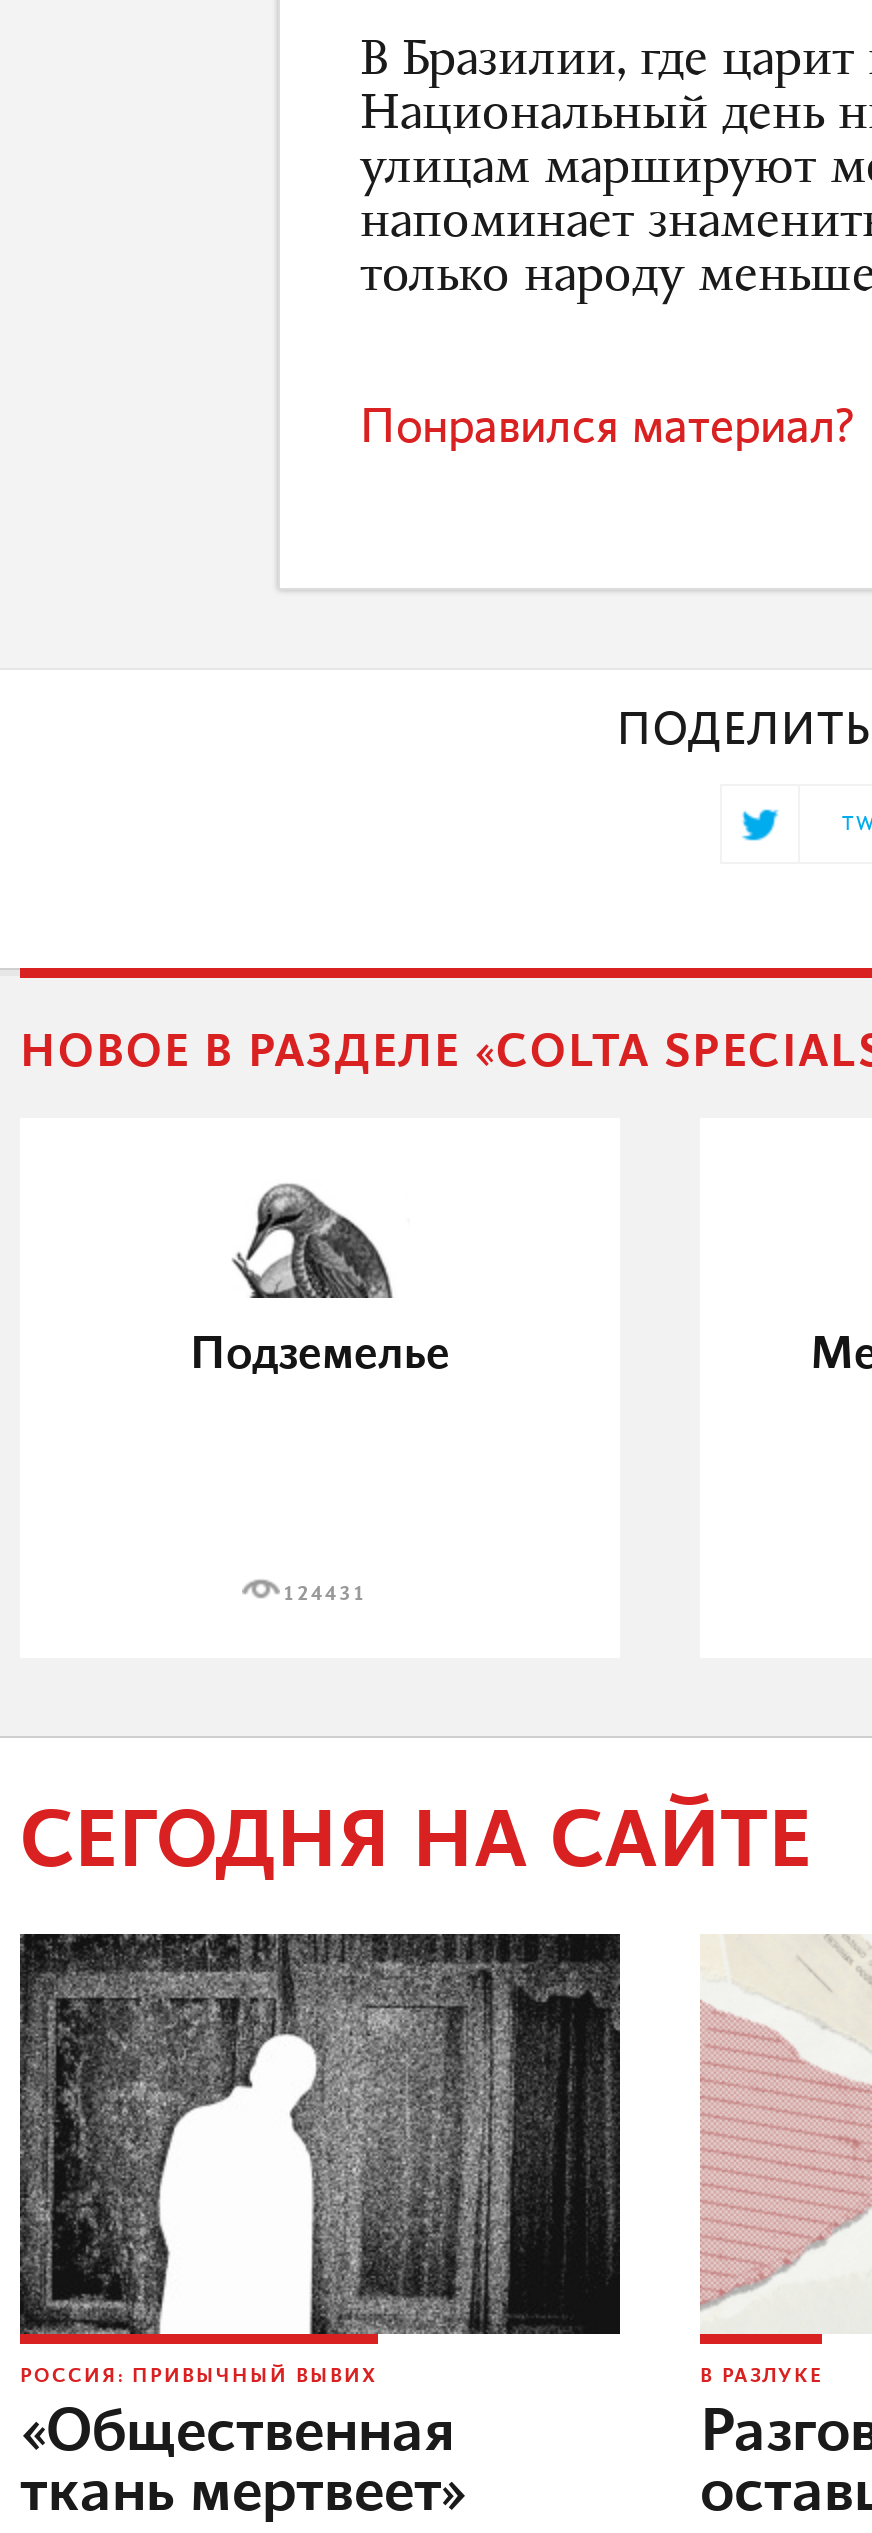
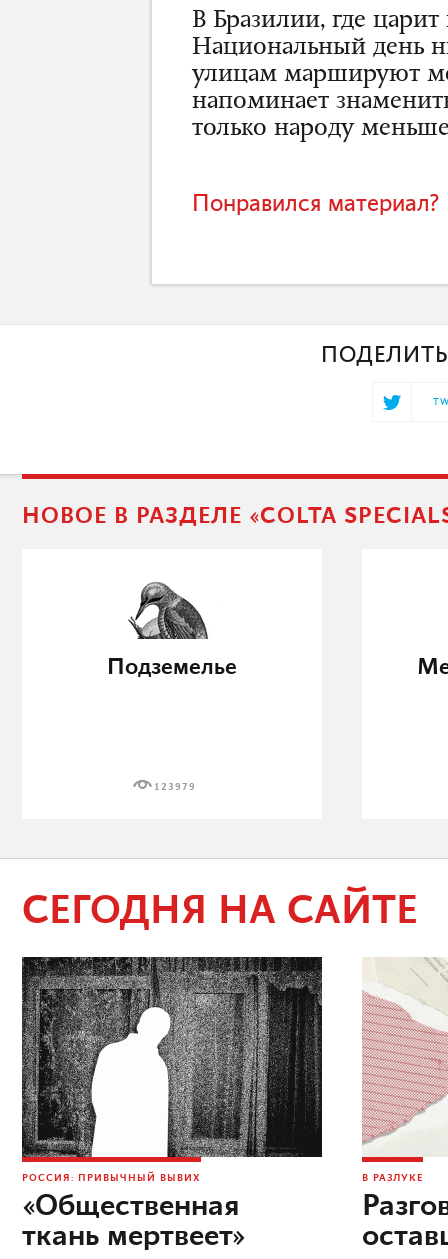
[283,1583,367,1603] 124431 -> [153,781,195,791] 123979

